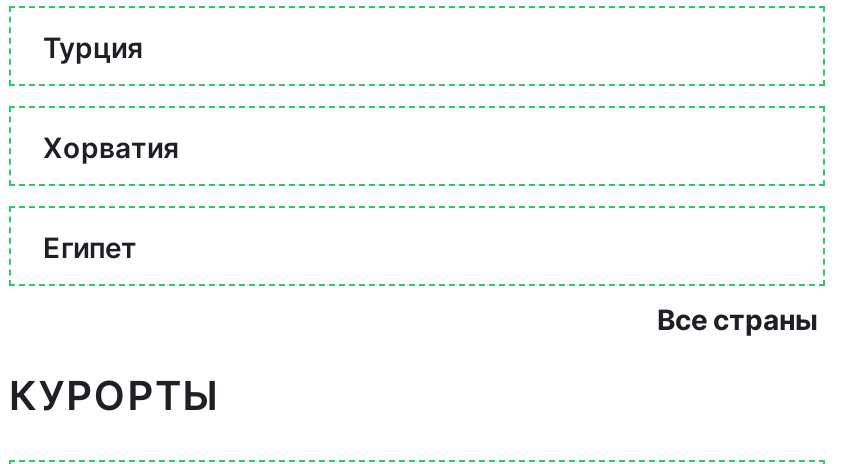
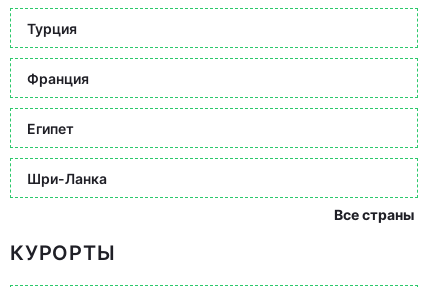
[43,129,179,163] Хорватия -> [27,69,89,86] Франция
none -> [27,169,107,186] Шри-Ланка

